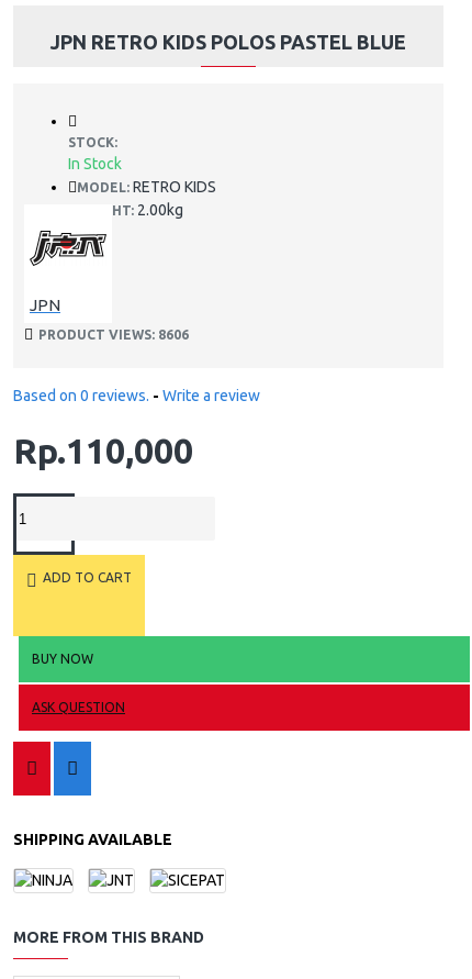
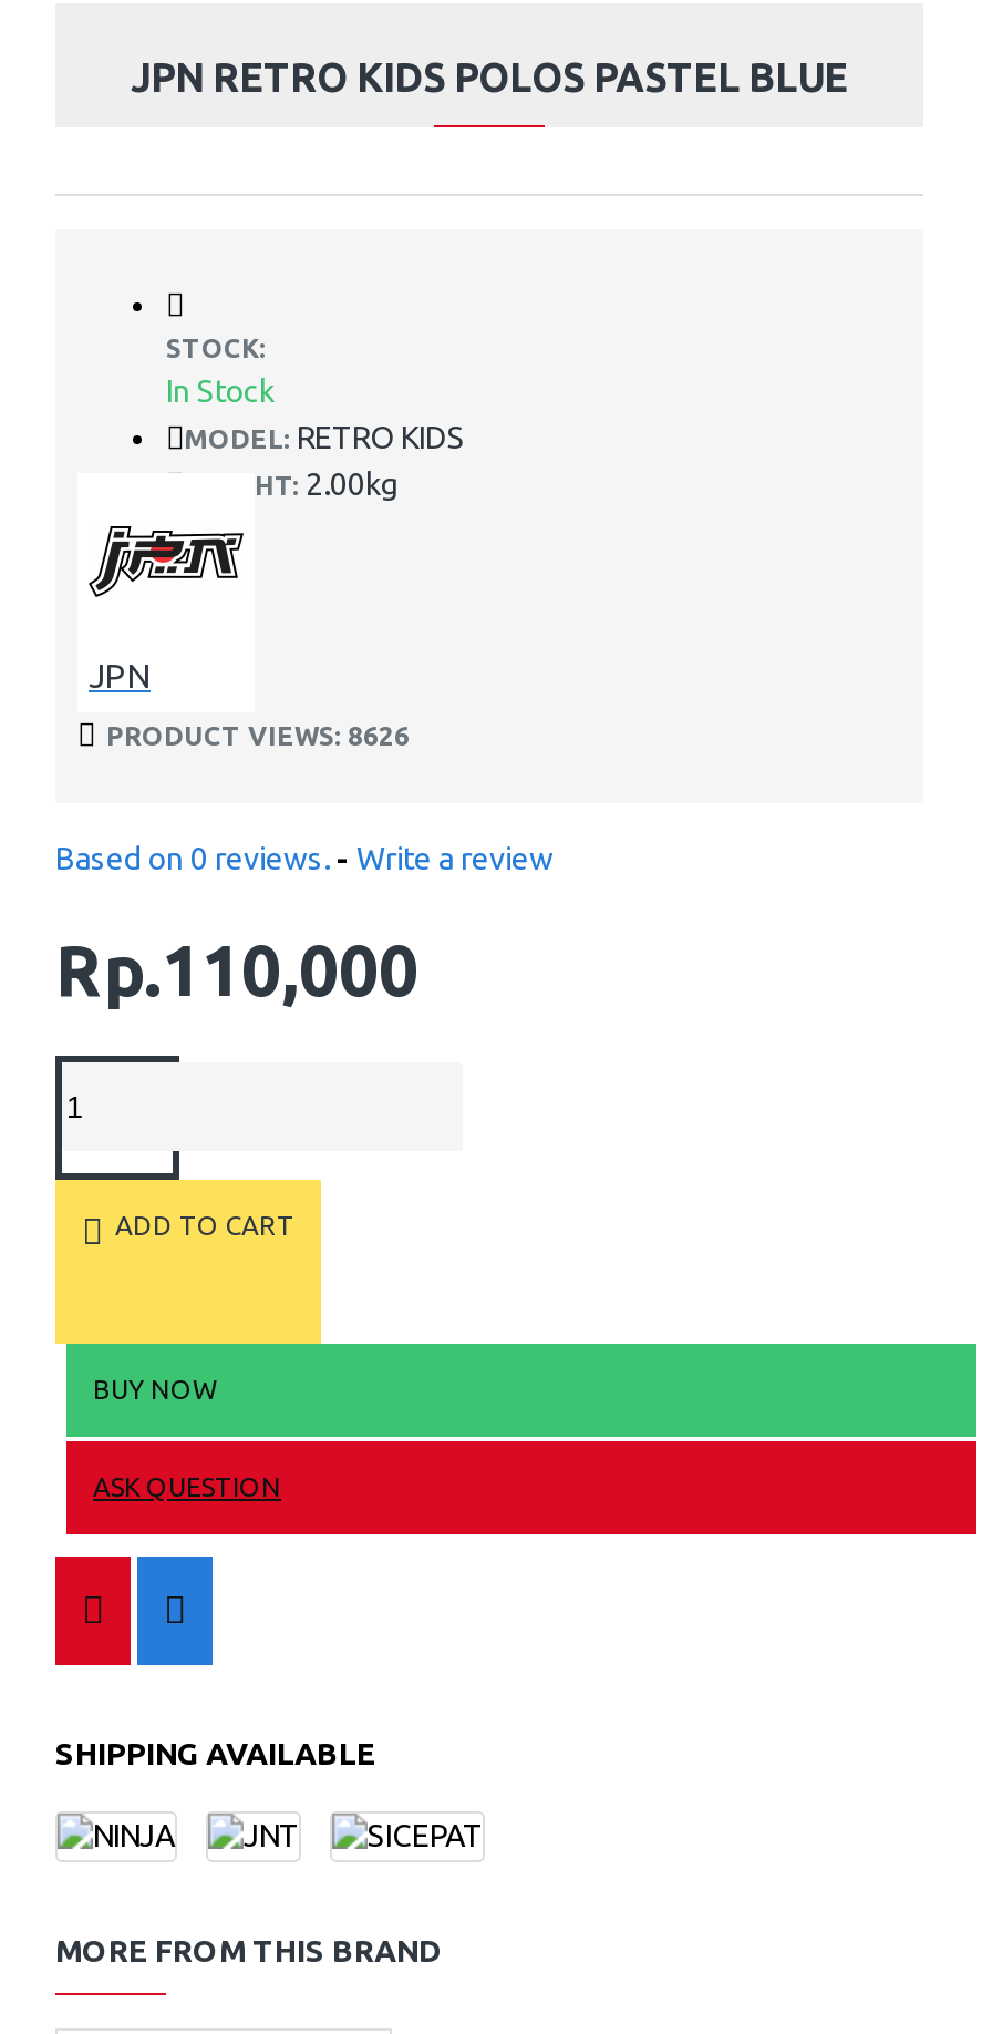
[38,327,189,342] PRODUCT VIEWS: 8606 -> [106,721,410,750] PRODUCT VIEWS: 8626

